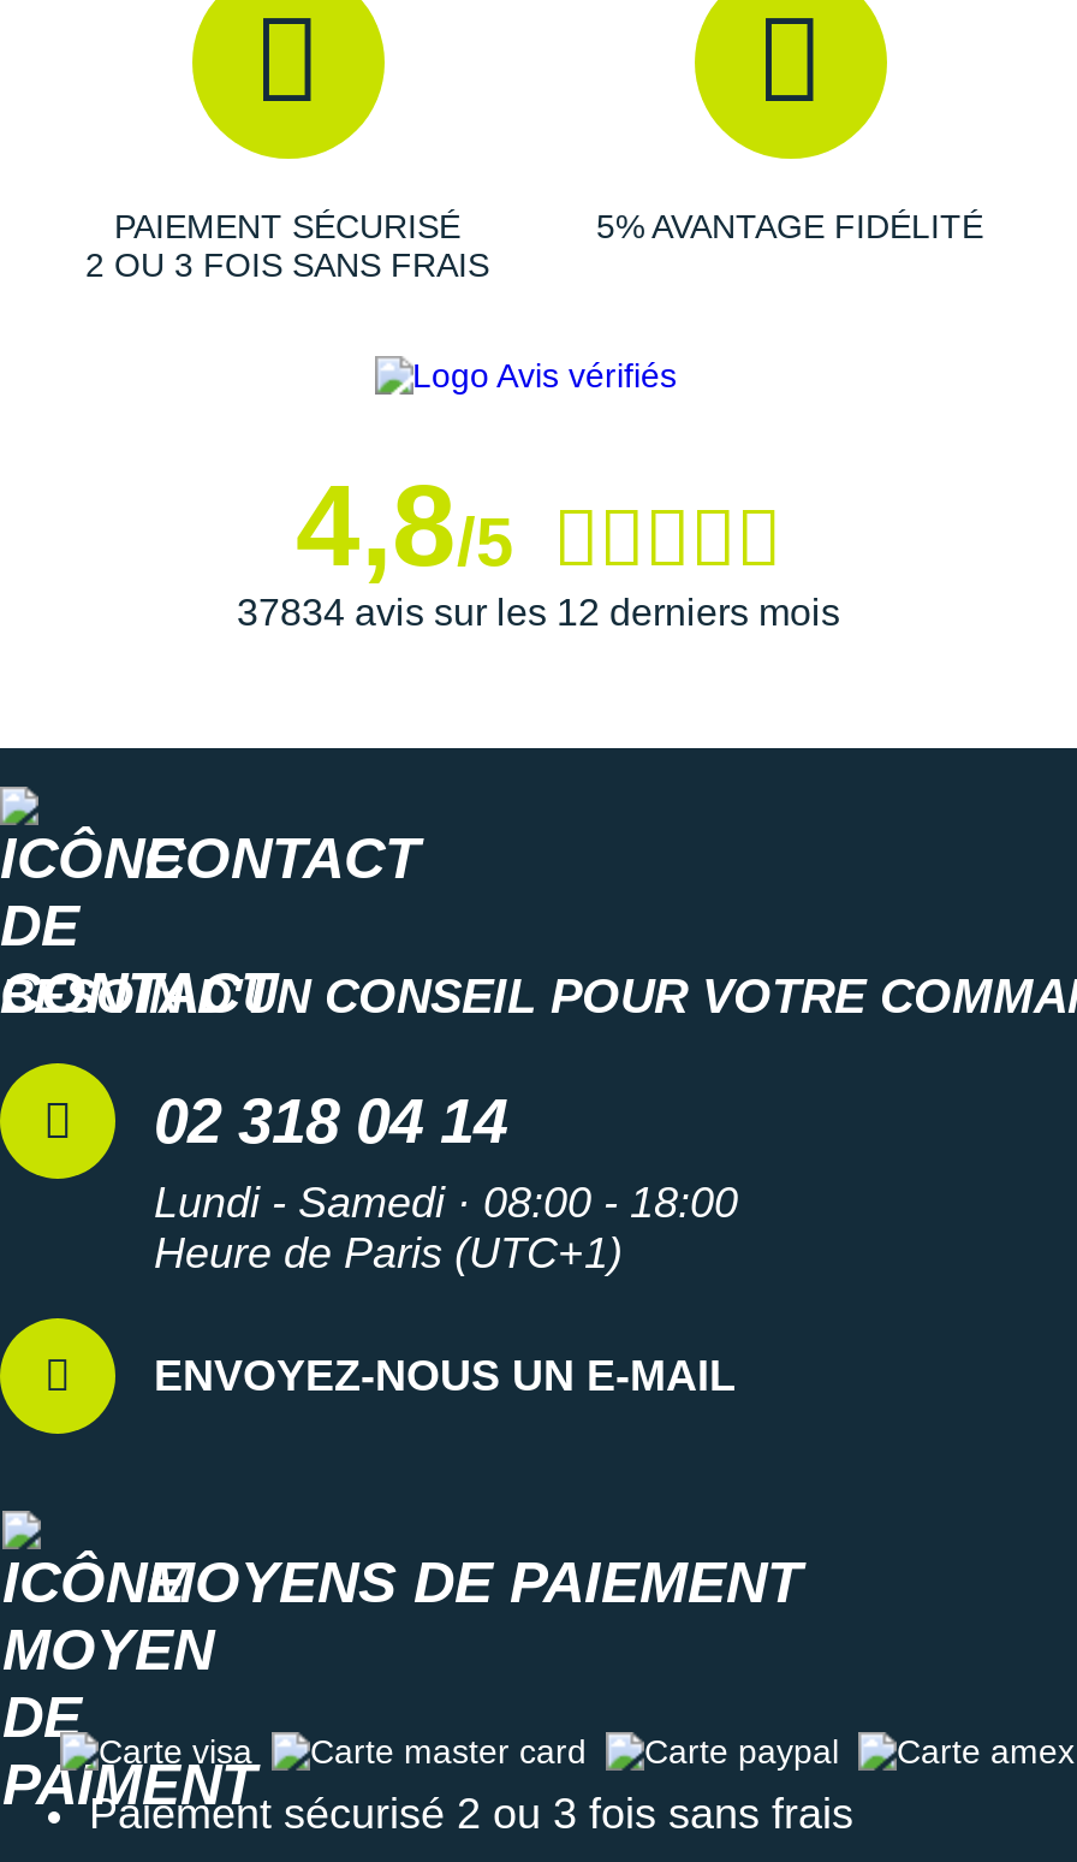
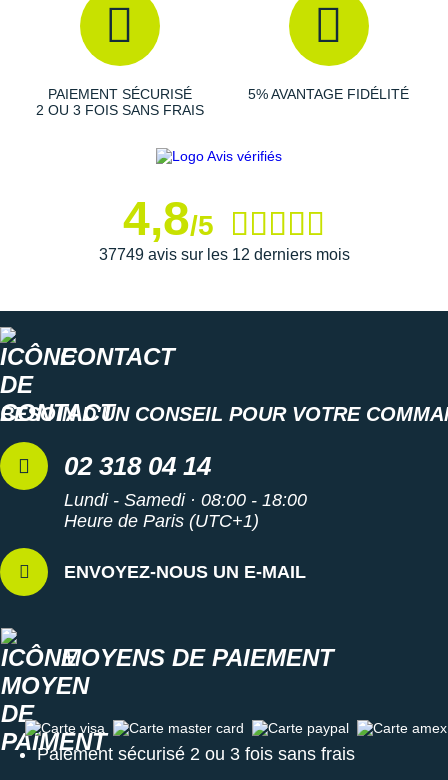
[237,592,840,633] 37834 avis sur les 12 derniers mois -> [98,246,349,263] 37749 avis sur les 12 derniers mois

